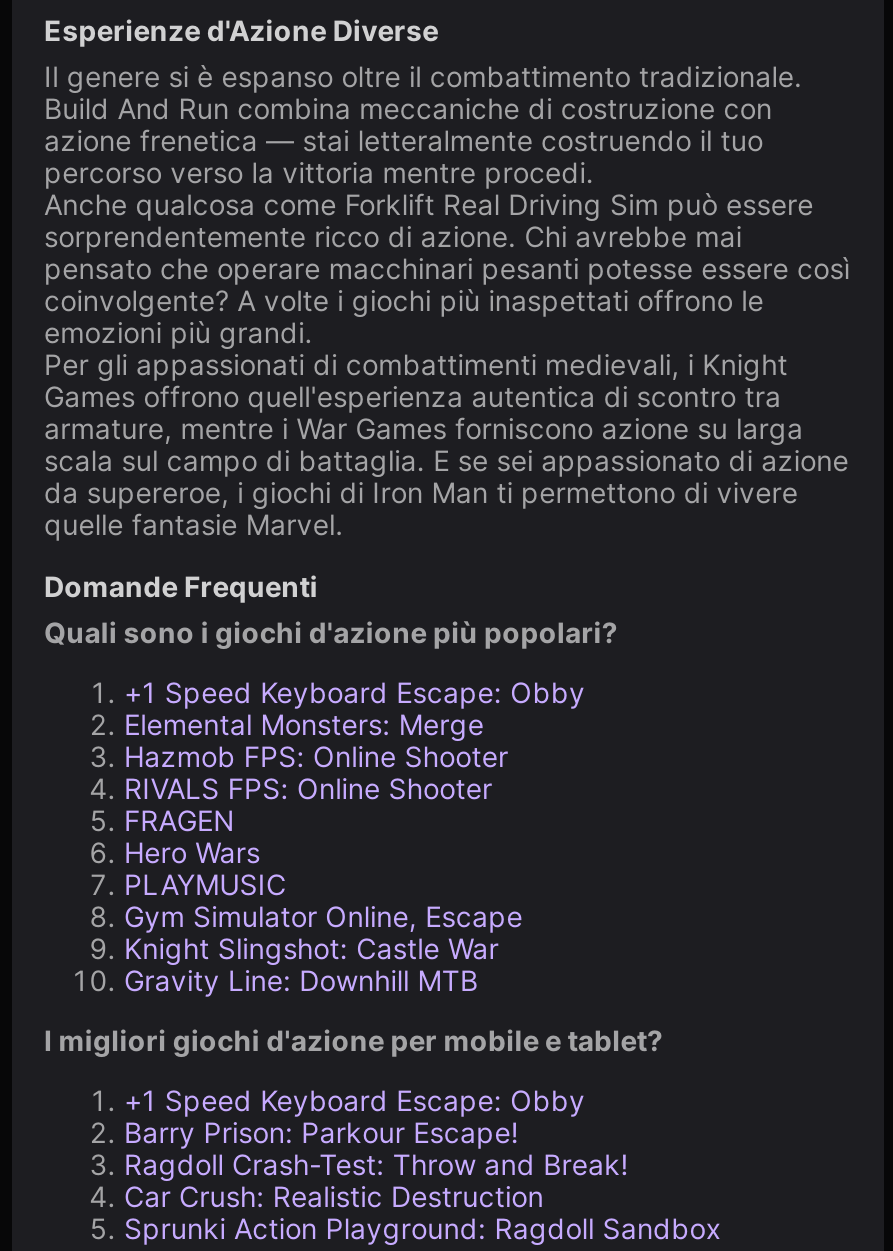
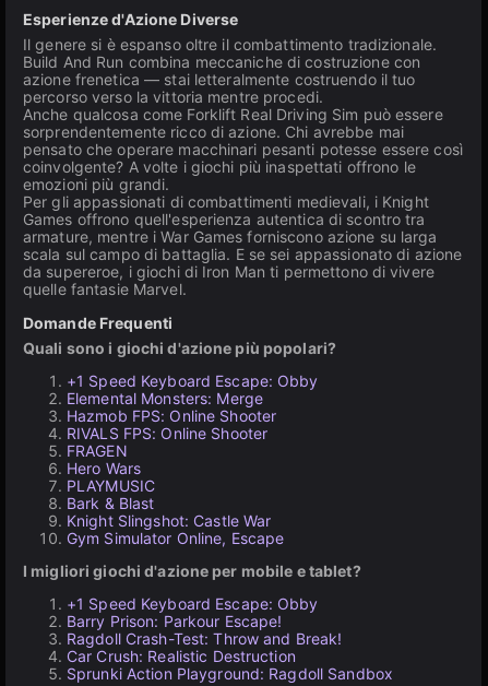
moved [124,899,523,933] -> [67,529,284,547]: Gym Simulator Online, Escape
none -> [67,494,154,512] Bark & Blast
[124,963,478,997] Gravity Line: Downhill MTB -> none

